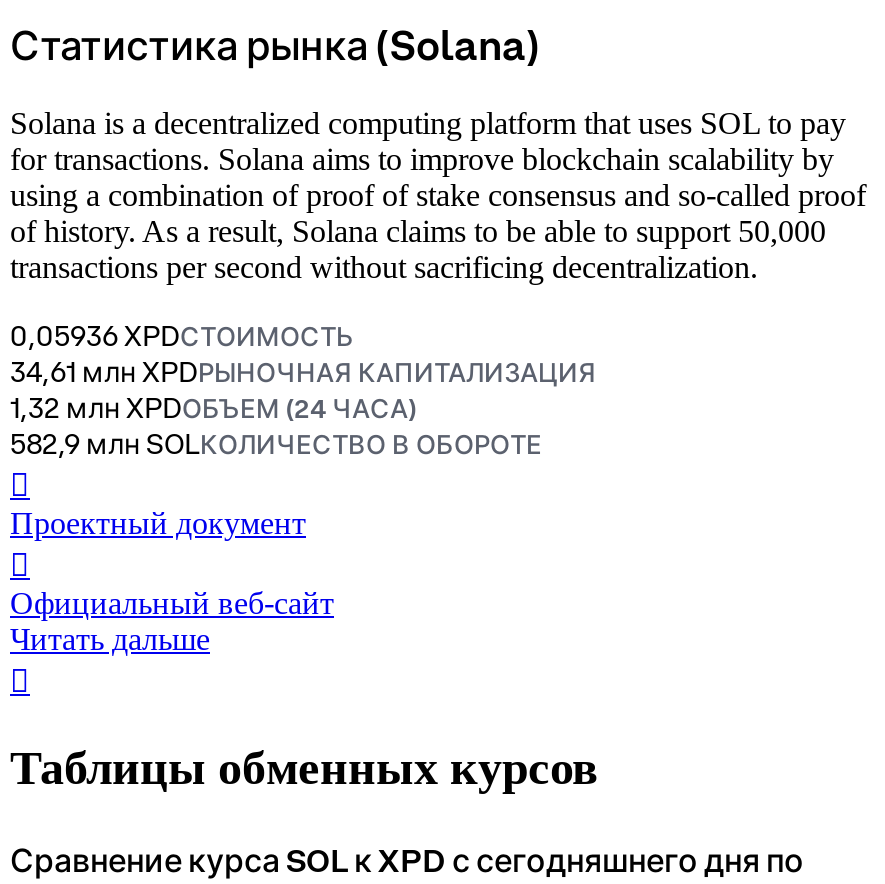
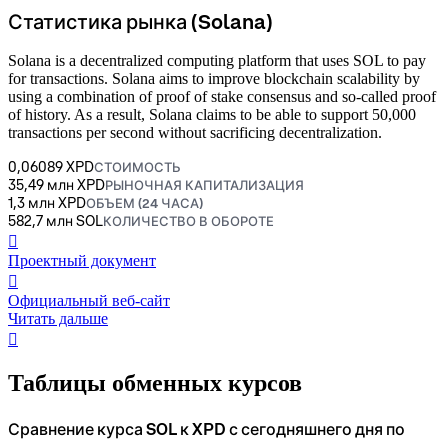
[10,318,354,354] 0,05936 XPDСТОИМОСТЬ -> [8,158,181,176] 0,06089 XPDСТОИМОСТЬ
[10,354,596,390] 34,61 млн XPDРЫНОЧНАЯ КАПИТАЛИЗАЦИЯ -> [8,176,304,194] 35,49 млн XPDРЫНОЧНАЯ КАПИТАЛИЗАЦИЯ
[10,390,416,426] 1,32 млн XPDОБЪЕМ (24 ЧАСА) -> [8,194,203,212] 1,3 млн XPDОБЪЕМ (24 ЧАСА)
[10,426,542,462] 582,9 млн SOLКОЛИЧЕСТВО В ОБОРОТЕ -> [8,212,274,230] 582,7 млн SOLКОЛИЧЕСТВО В ОБОРОТЕ

